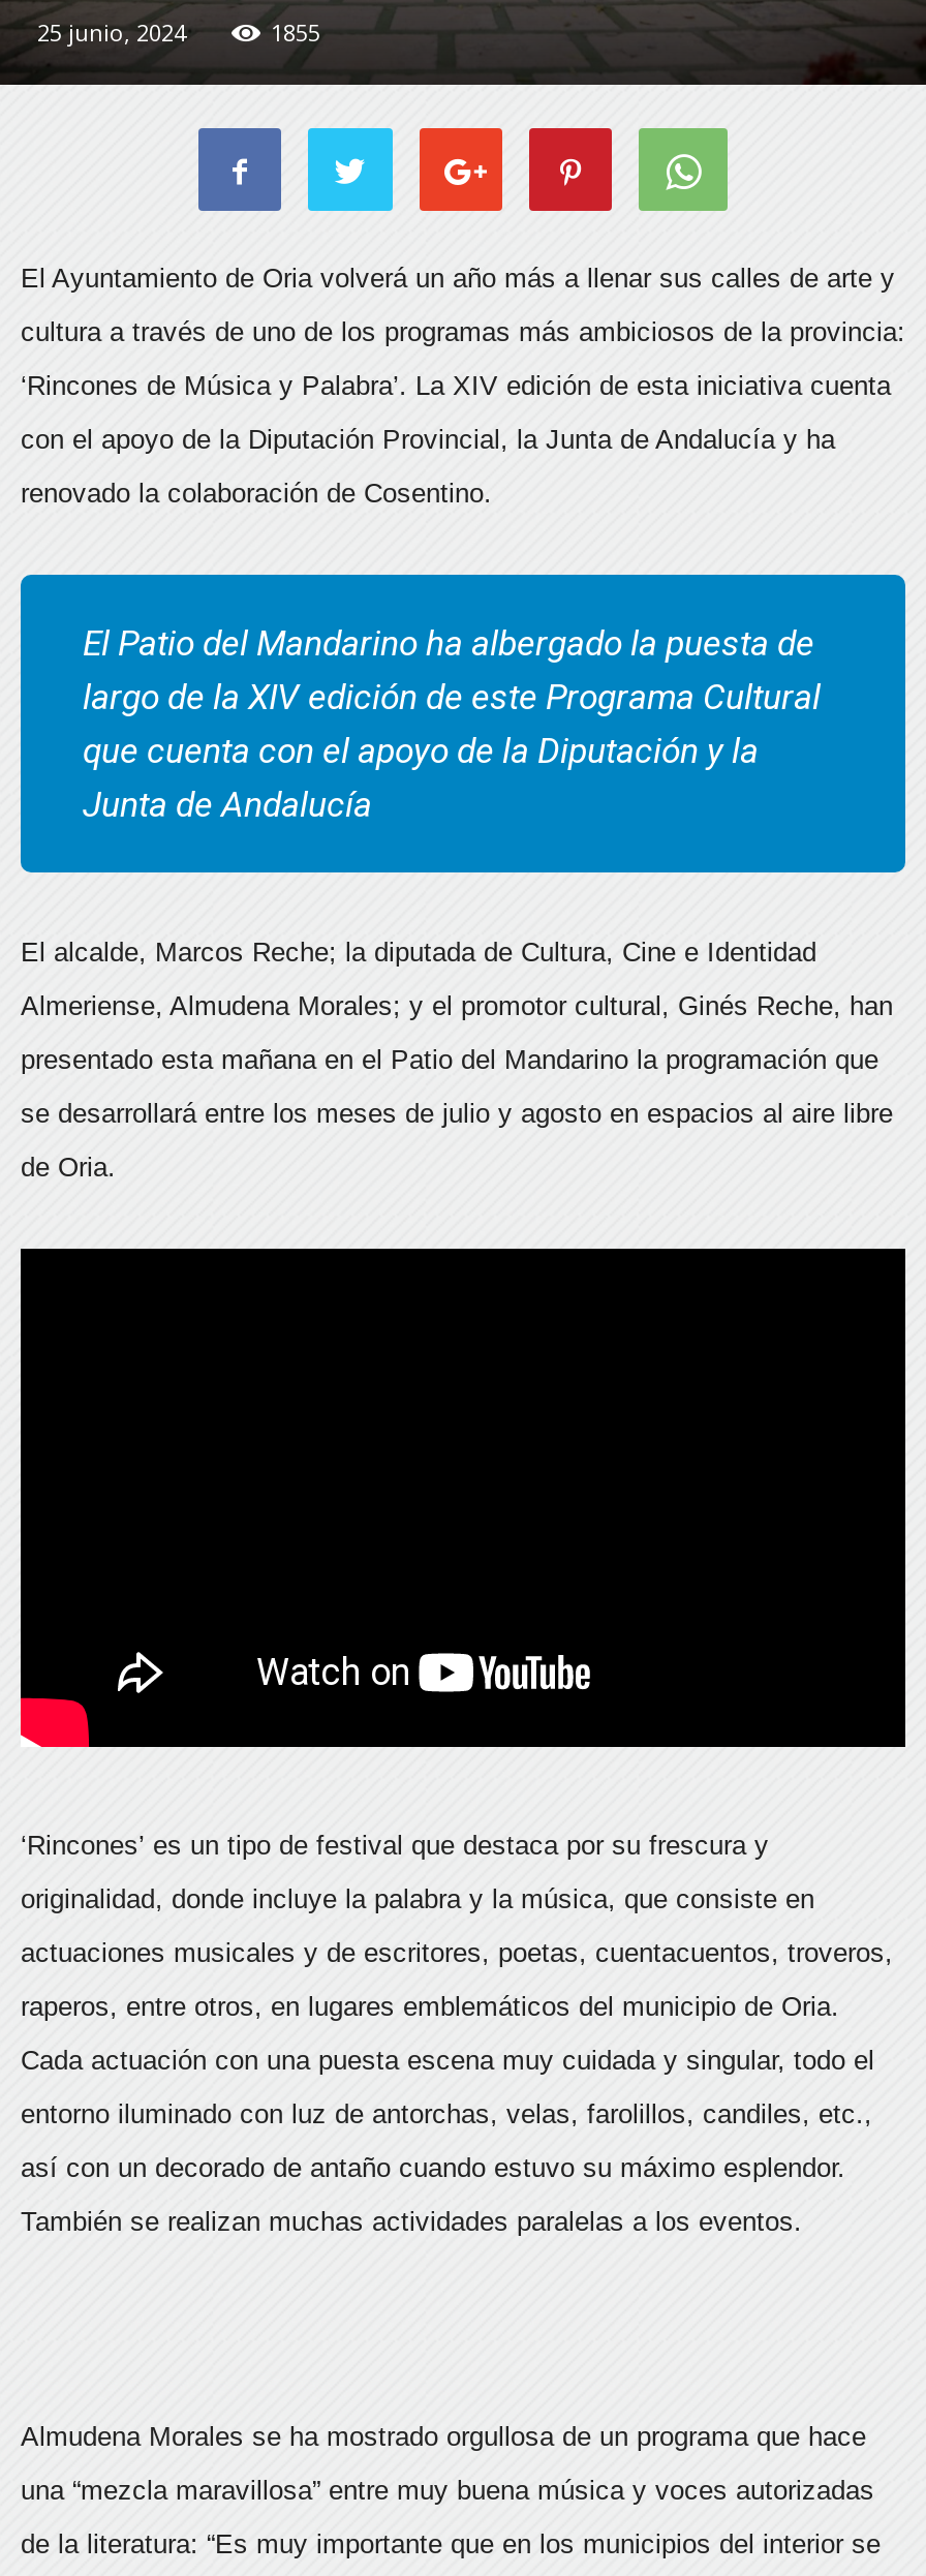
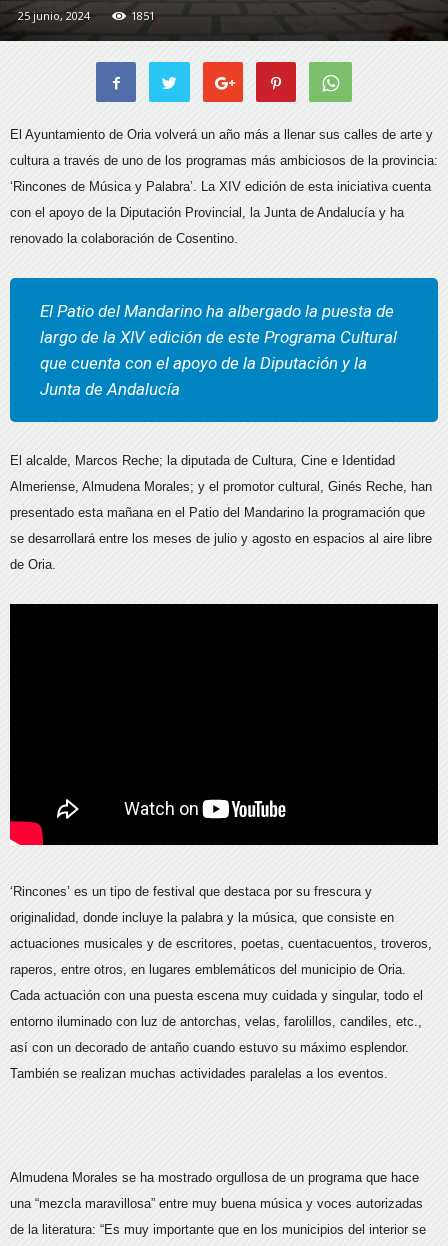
[271,16,320,47] 1855 -> [131,8,155,23] 1851

